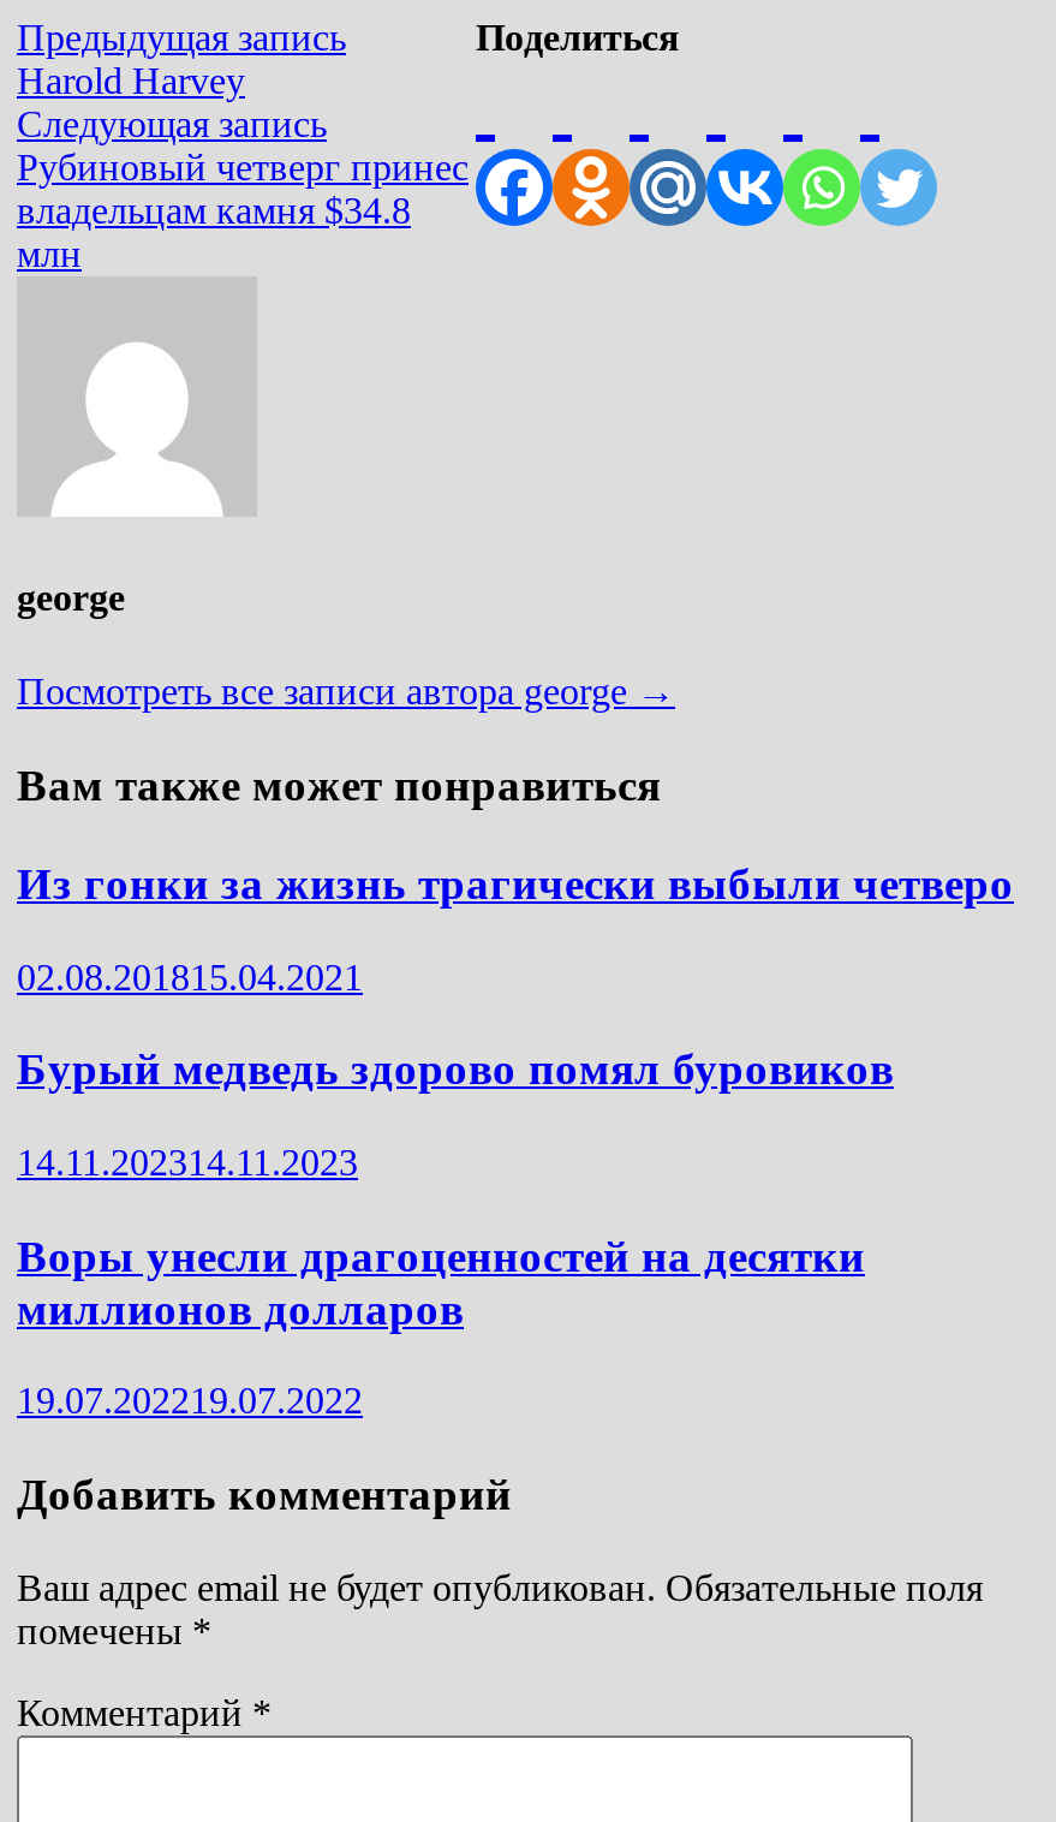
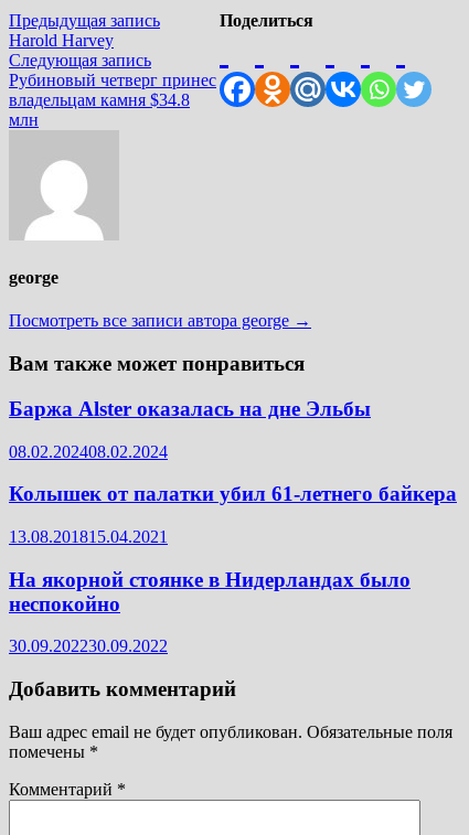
[17,858,1014,908] Из гонки за жизнь трагически выбыли четверо -> [9,397,371,420] Баржа Alster оказалась на дне Эльбы
[17,955,363,996] 02.08.201815.04.2021 -> [9,442,168,461] 08.02.202408.02.2024
[17,1044,894,1094] Бурый медведь здорово помял буровиков -> [9,482,457,505] Колышек от палатки убил 61-летнего байкера
[17,1142,358,1182] 14.11.202314.11.2023 -> [9,527,168,546] 13.08.201815.04.2021
[17,1230,865,1333] Воры унесли драгоценностей на десятки | миллионов долларов -> [9,568,411,615] На якорной стоянке в Нидерландах было | неспокойно
[17,1381,363,1422] 19.07.202219.07.2022 -> [9,637,168,656] 30.09.202230.09.2022

